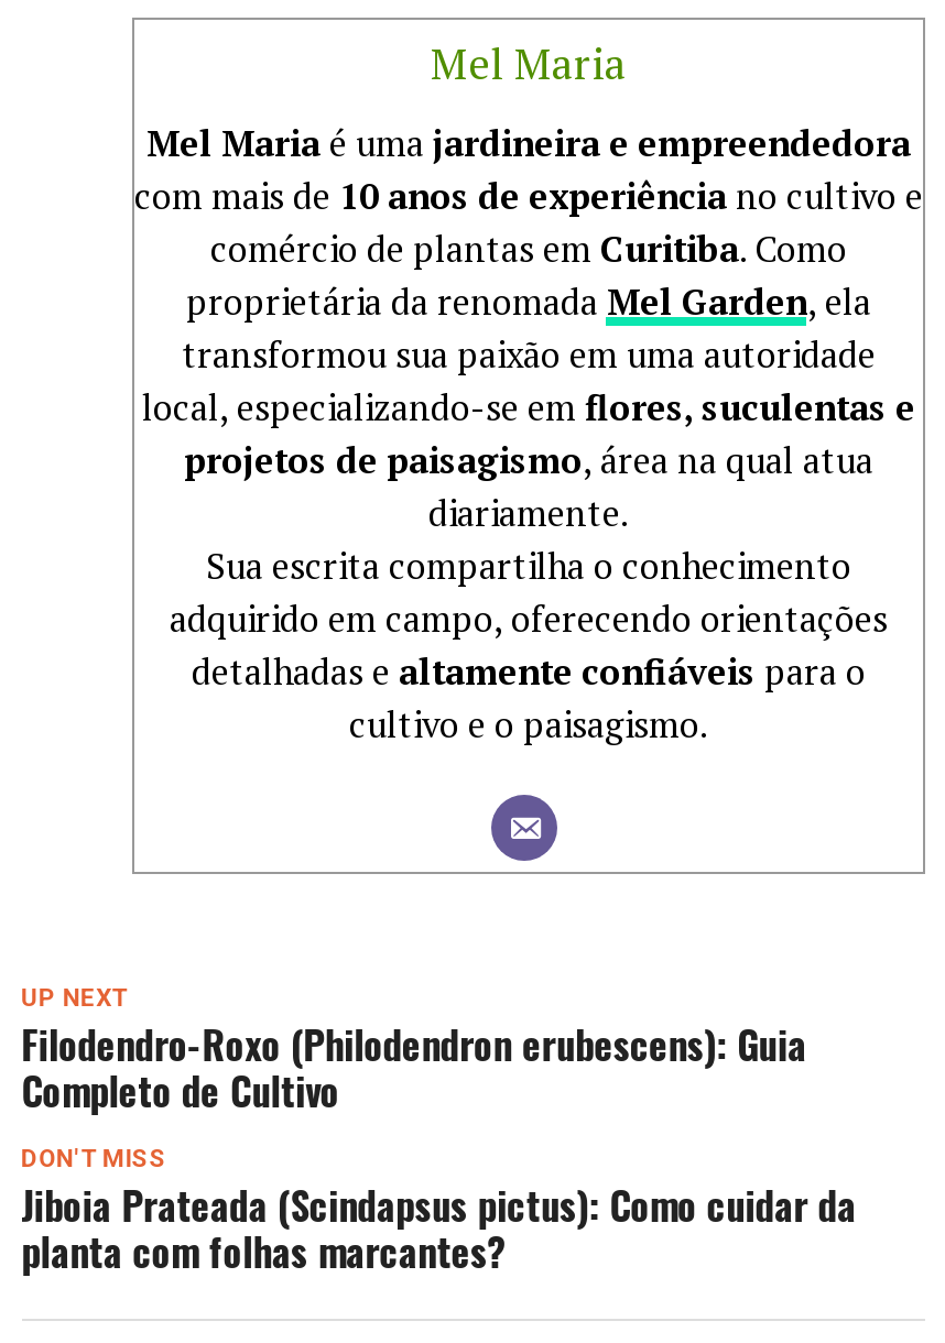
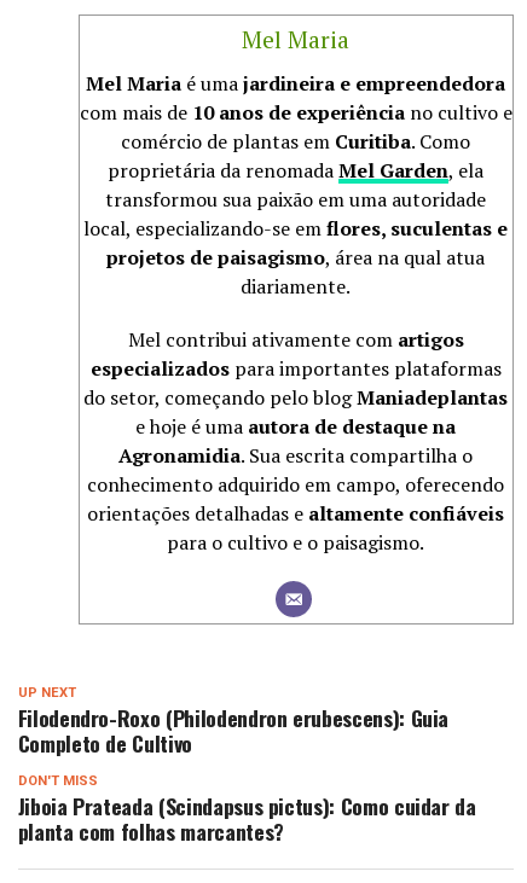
[170,542,888,749] Sua escrita compartilha o conhecimento | adquirido em campo, oferecendo orientações | detalhadas e altamente confiáveis para o | cultivo e o paisagismo. -> [84,327,508,556] Mel contribui ativamente com artigos | especializados para importantes plataformas | do setor, começando pelo blog Maniadeplantas | e hoje é uma autora de destaque na | Agronamidia. Sua escrita compartilha o | conhecimento adquirido em campo, oferecendo | orientações detalhadas e altamente confiáveis | para o cultivo e o paisagismo.

